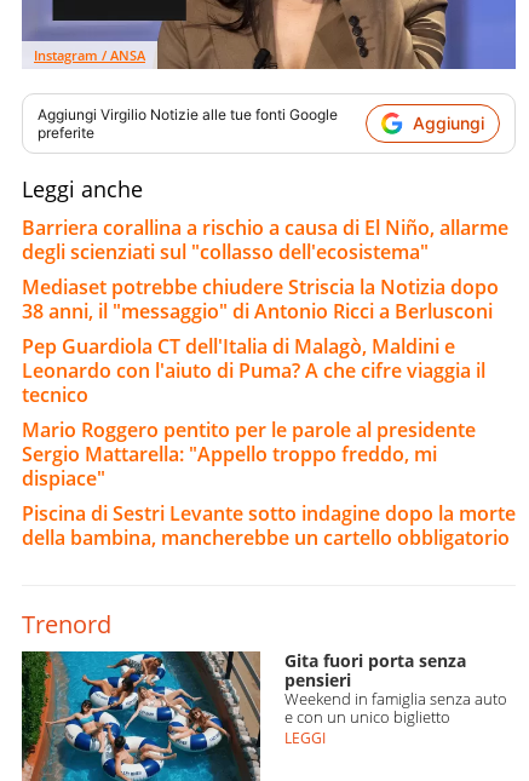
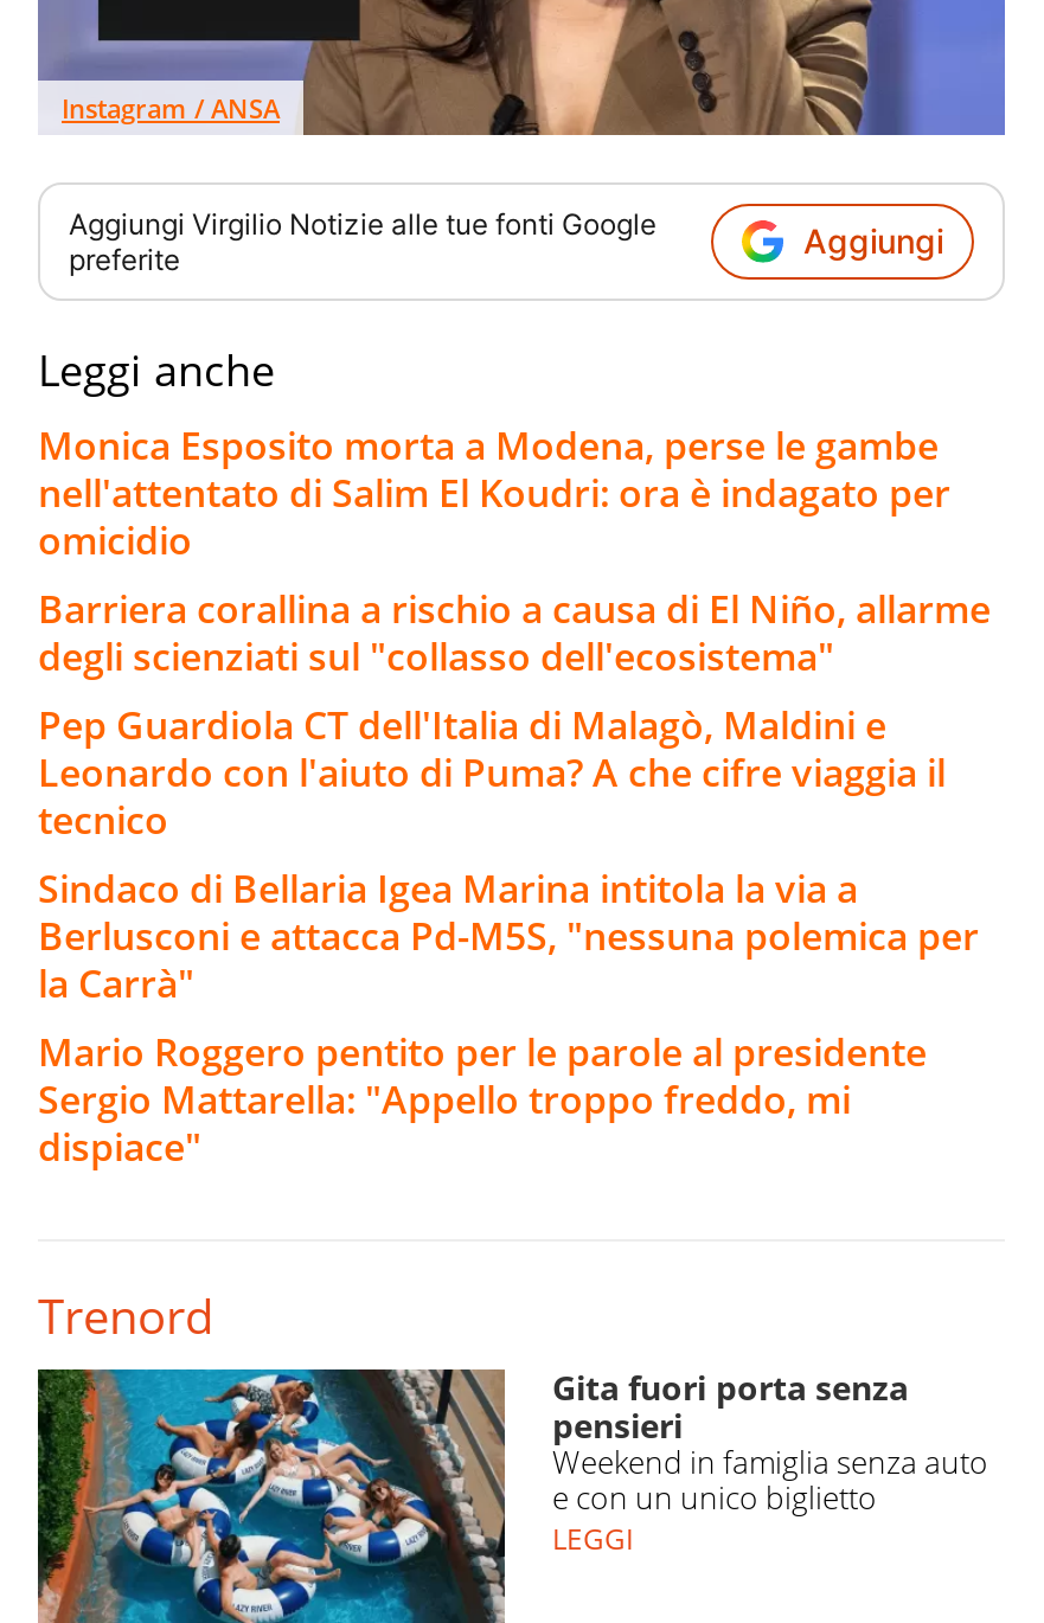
none -> [38,419,950,566] Monica Esposito morta a Modena, perse le gambe | nell'attentato di Salim El Koudri: ora è indagato per | omicidio
moved [22,214,508,265] -> [38,582,991,682]: Barriera corallina a rischio a causa di El Niño, allarme | degli scienziati sul "collasso dell'ecosistema"
[22,273,499,324] Mediaset potrebbe chiudere Striscia la Notizia dopo | 38 anni, il "messaggio" di Antonio Ricci a Berlusconi -> none
none -> [38,862,979,1009] Sindaco di Bellaria Igea Marina intitola la via a | Berlusconi e attacca Pd-M5S, "nessuna polemica per | la Carrà"
moved [22,416,476,491] -> [38,1025,927,1172]: Mario Roggero pentito per le parole al presidente | Sergio Mattarella: "Appello troppo freddo, mi | dispiace"
[22,500,516,551] Piscina di Sestri Levante sotto indagine dopo la morte | della bambina, mancherebbe un cartello obbligatorio -> none

